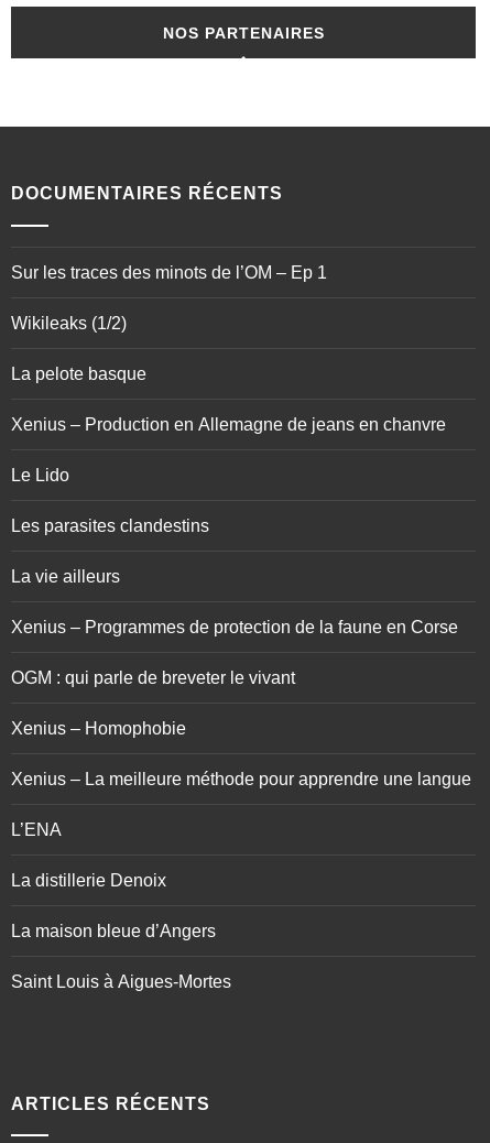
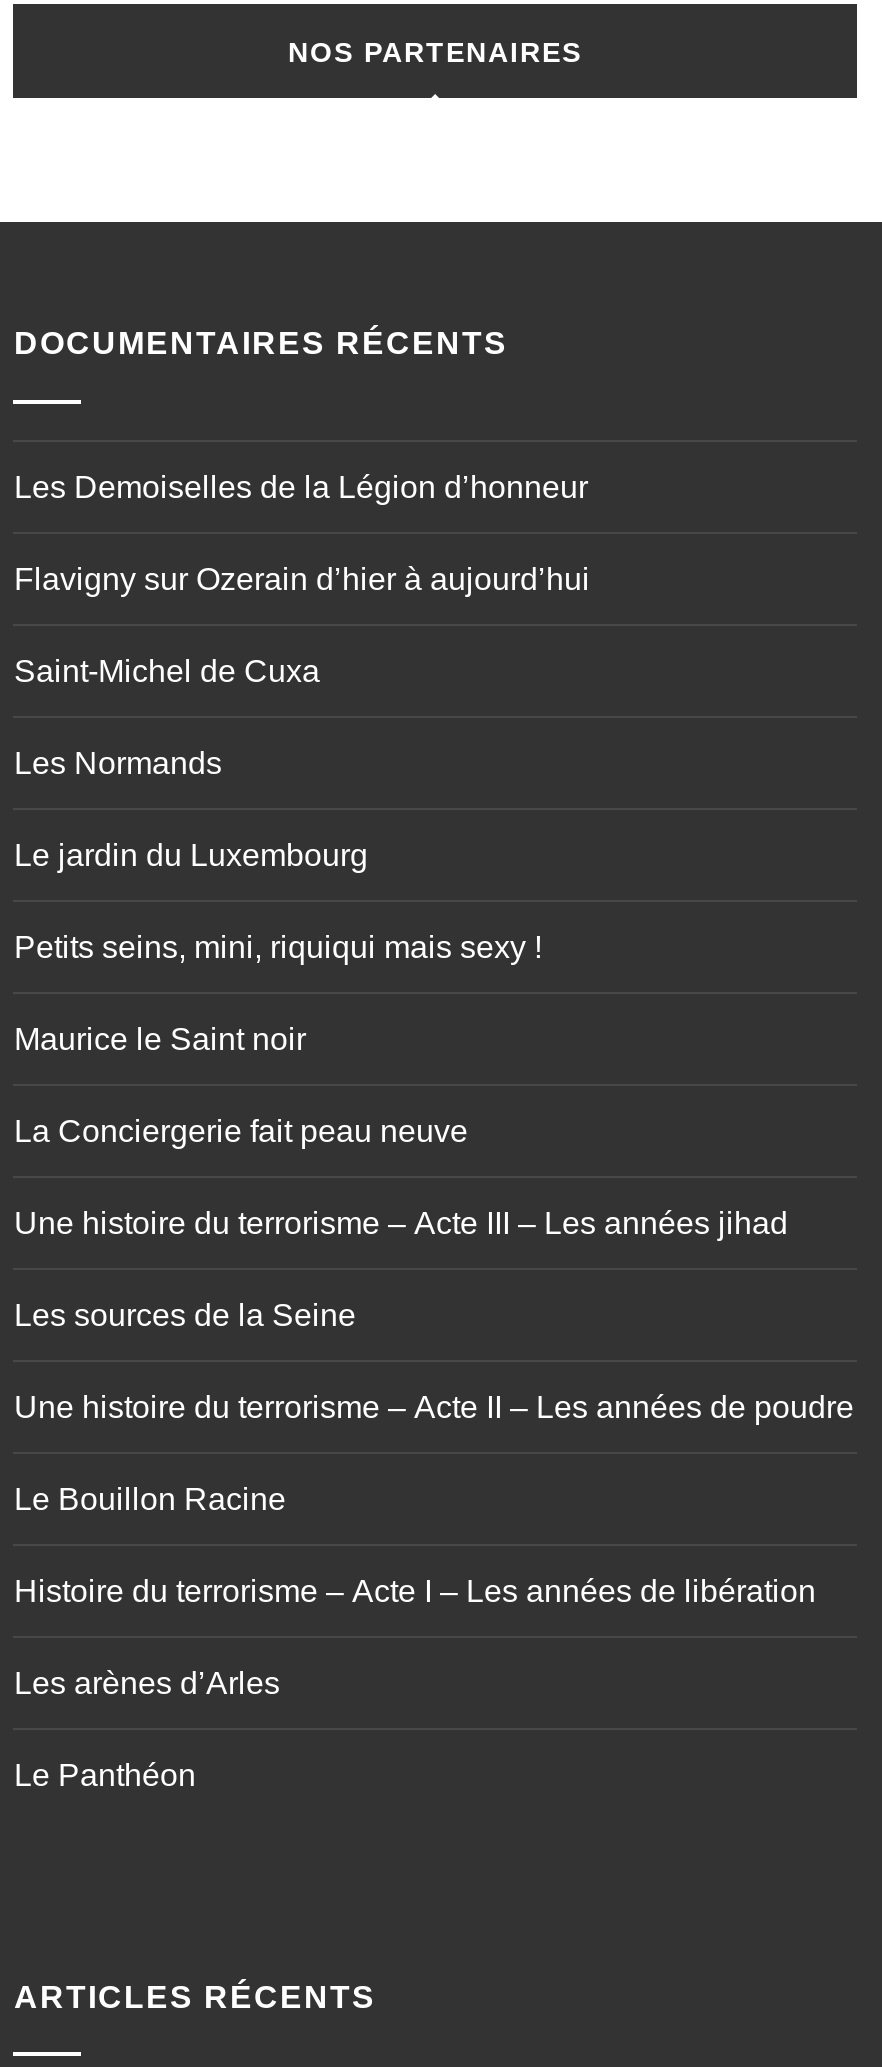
[11,264,327,282] Sur les traces des minots de l’OM – Ep 1 -> [14,471,588,505] Les Demoiselles de la Légion d’honneur
[11,314,127,333] Wikileaks (1/2) -> [14,563,590,597] Flavigny sur Ozerain d’hier à aujourd’hui
[11,365,147,384] La pelote basque -> [14,655,320,689] Saint-Michel de Cuxa
[11,416,446,434] Xenius – Production en Allemagne de jeans en chanvre -> [14,747,222,781] Les Normands
[11,466,70,485] Le Lido -> [14,839,368,873] Le jardin du Luxembourg
[11,517,210,536] Les parasites clandestins -> [14,931,542,965] Petits seins, mini, riquiqui mais sexy !
[11,568,120,586] La vie ailleurs -> [14,1023,306,1057] Maurice le Saint noir
[11,618,459,637] Xenius – Programmes de protection de la faune en Corse -> [14,1115,468,1149] La Conciergerie fait peau neuve
[11,669,296,688] OGM : qui parle de breveter le vivant -> [14,1207,788,1241] Une histoire du terrorisme – Acte III – Les années jihad
[11,719,187,738] Xenius – Homophobie -> [14,1299,356,1333] Les sources de la Seine
[11,770,472,789] Xenius – La meilleure méthode pour apprendre une langue -> [14,1391,854,1425] Une histoire du terrorisme – Acte II – Les années de poudre
[11,821,62,840] L’ENA -> [14,1483,286,1517] Le Bouillon Racine
[11,871,167,890] La distillerie Denoix -> [14,1575,816,1609] Histoire du terrorisme – Acte I – Les années de libération
[11,922,216,941] La maison bleue d’Angers -> [14,1667,280,1701] Les arènes d’Arles
[11,973,232,991] Saint Louis à Aigues-Mortes -> [14,1759,196,1793] Le Panthéon

